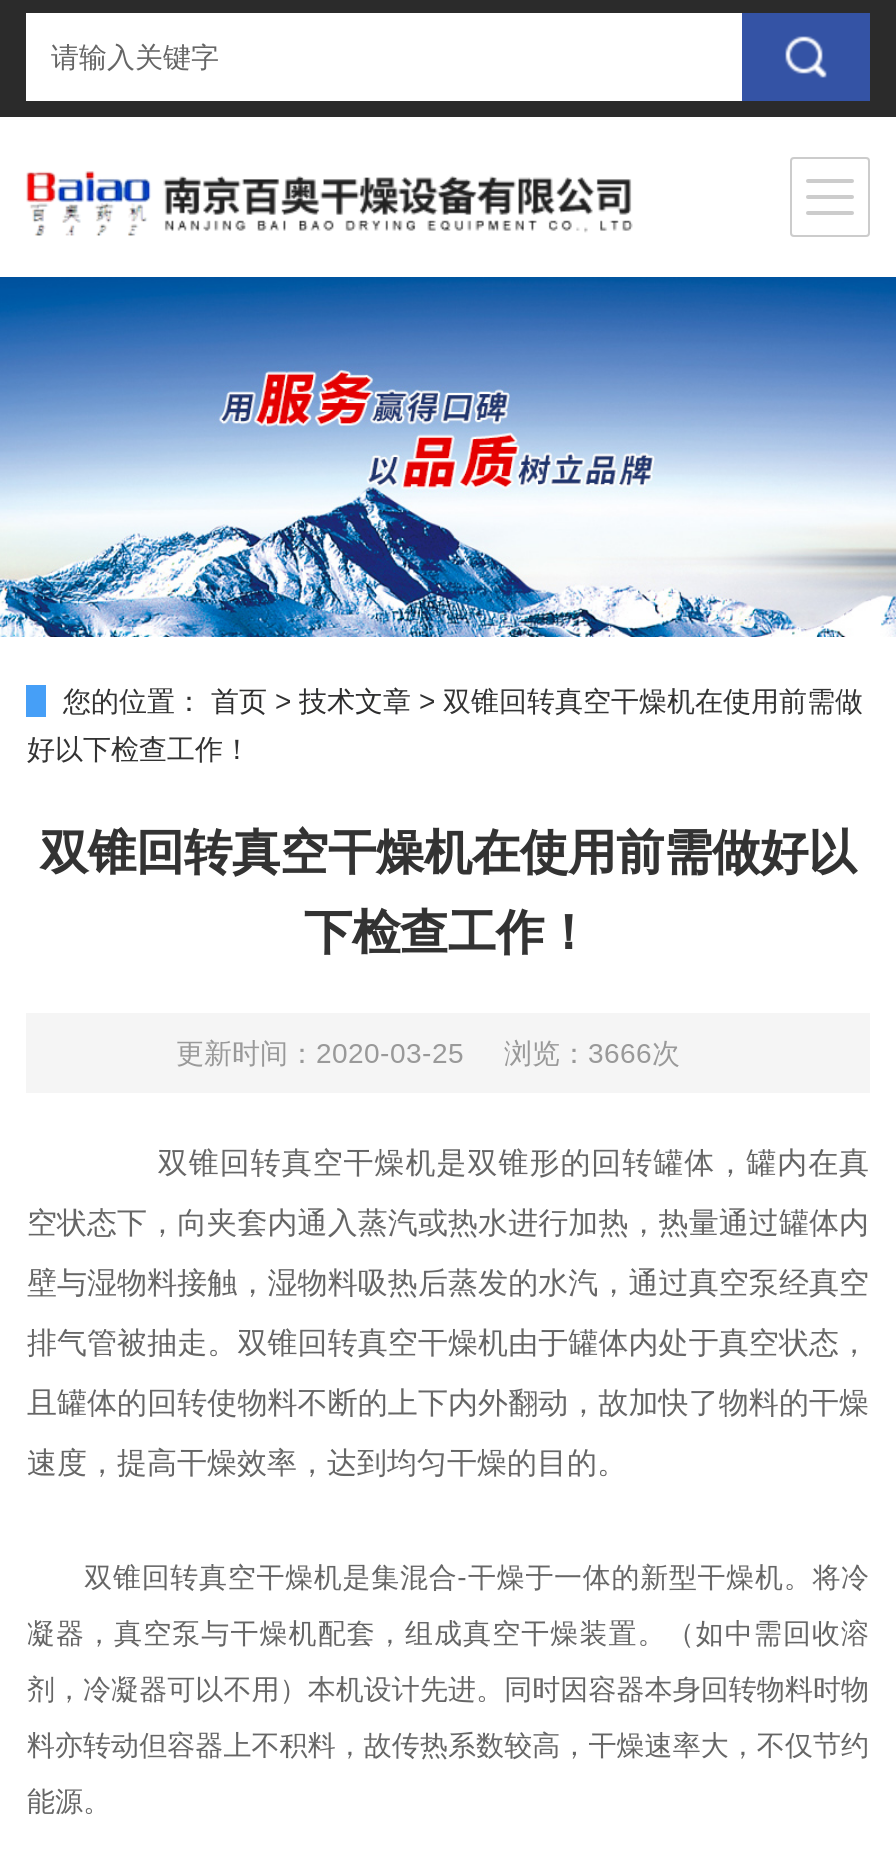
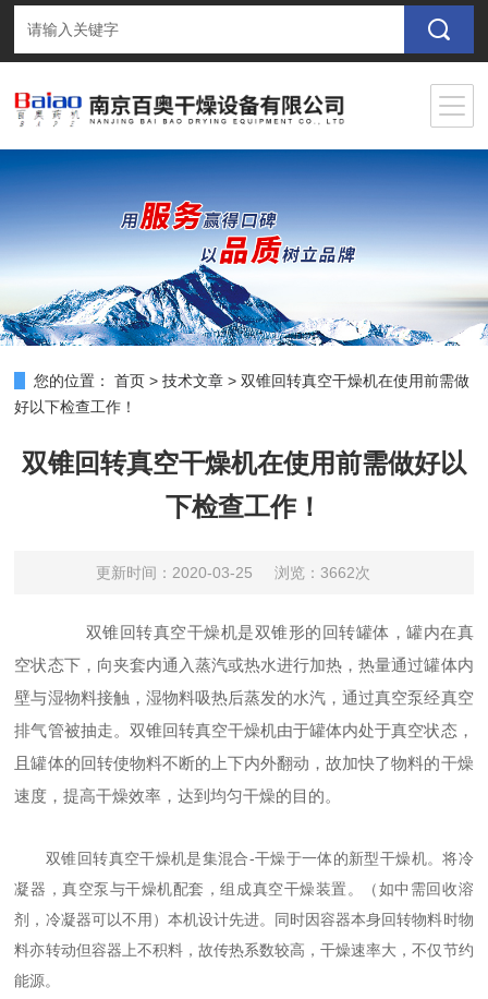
[176,1037,680,1069] 更新时间：2020-03-25 浏览：3666次 -> [96,564,370,581] 更新时间：2020-03-25 浏览：3662次

